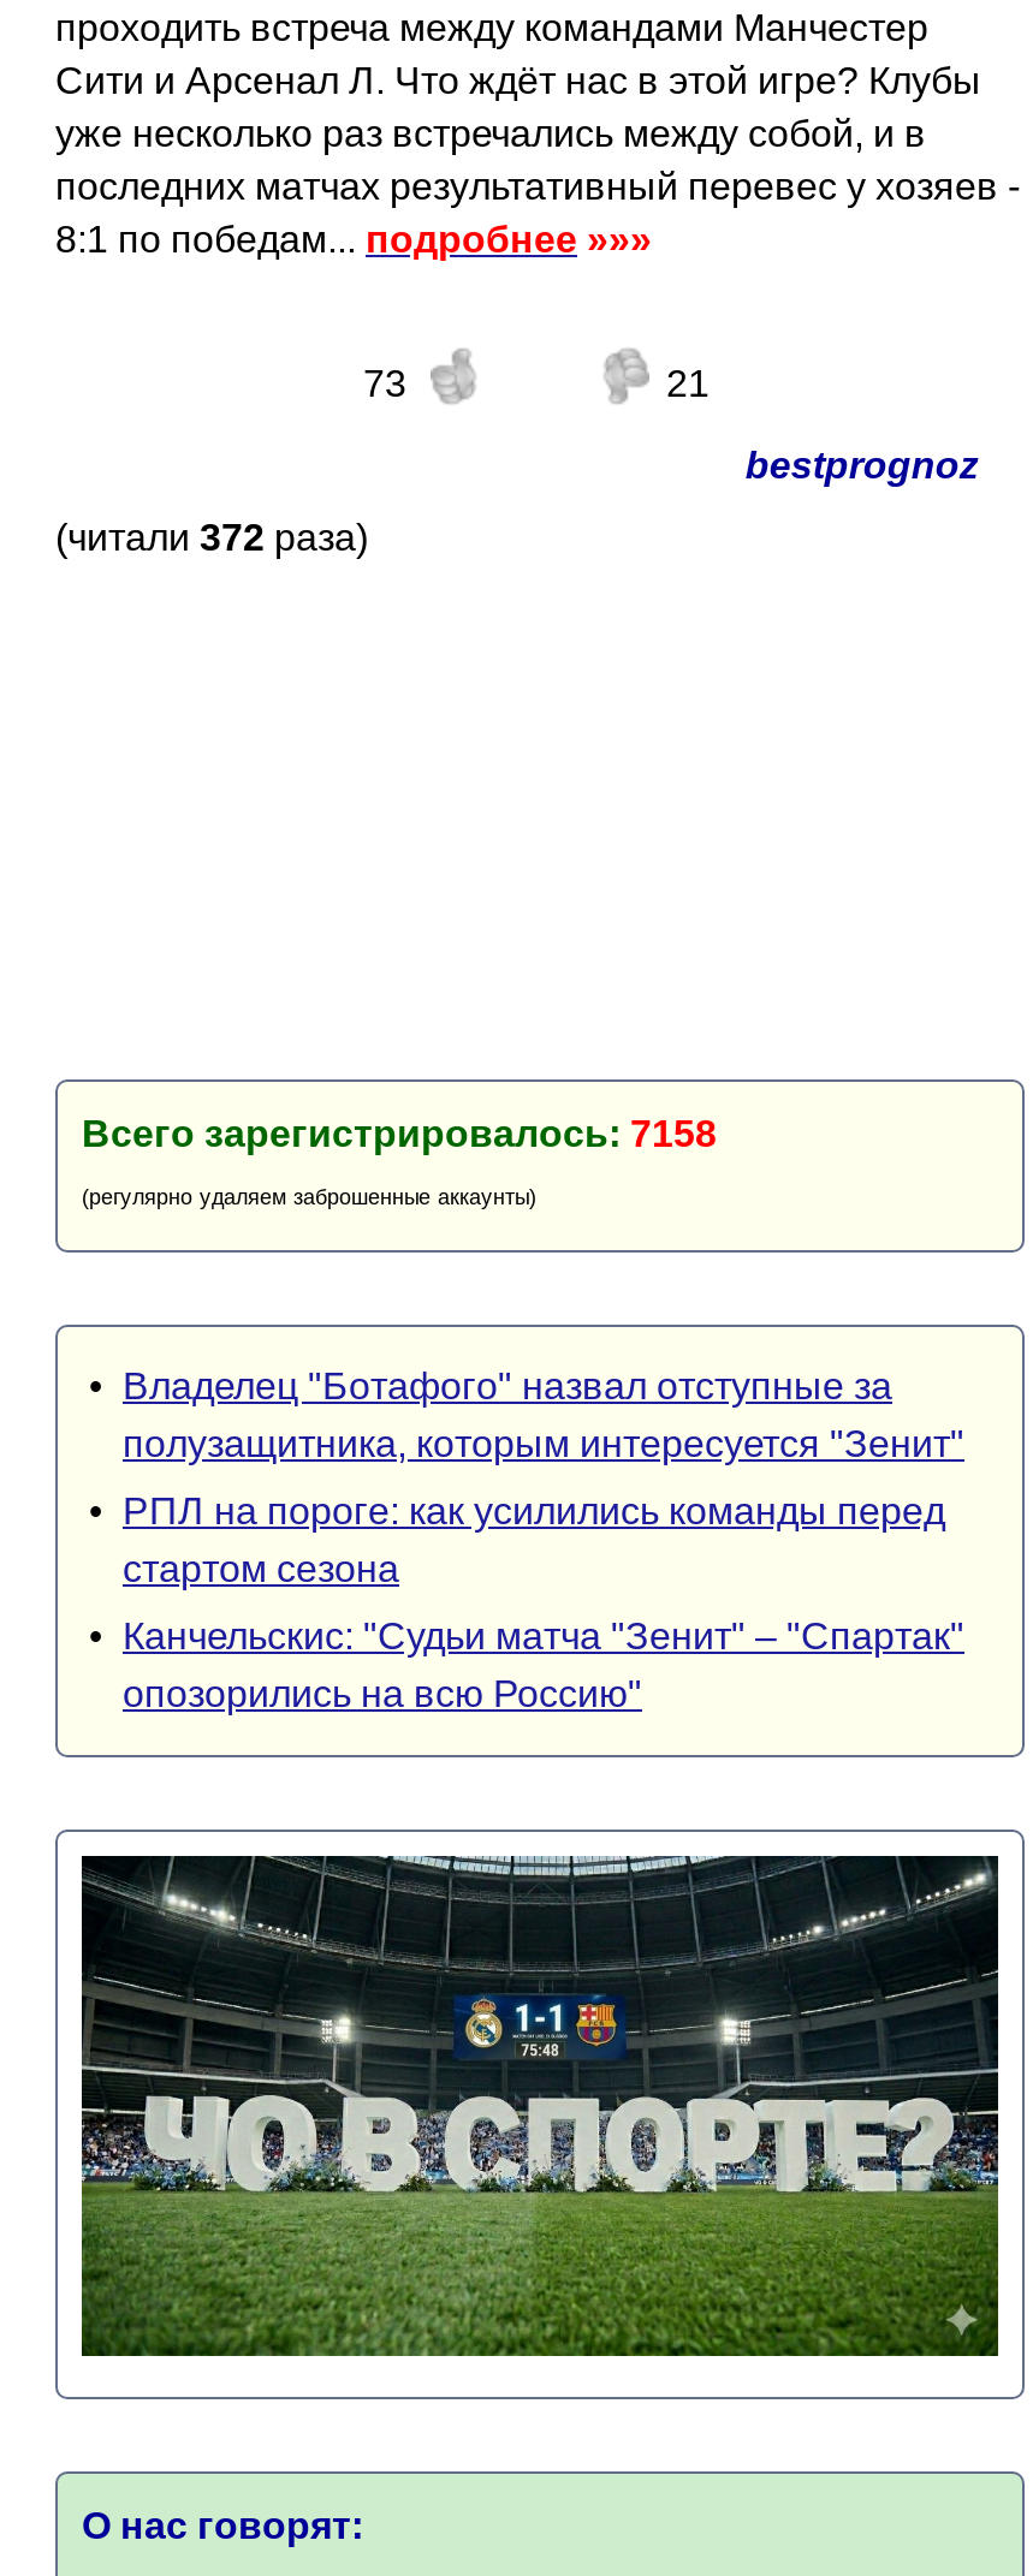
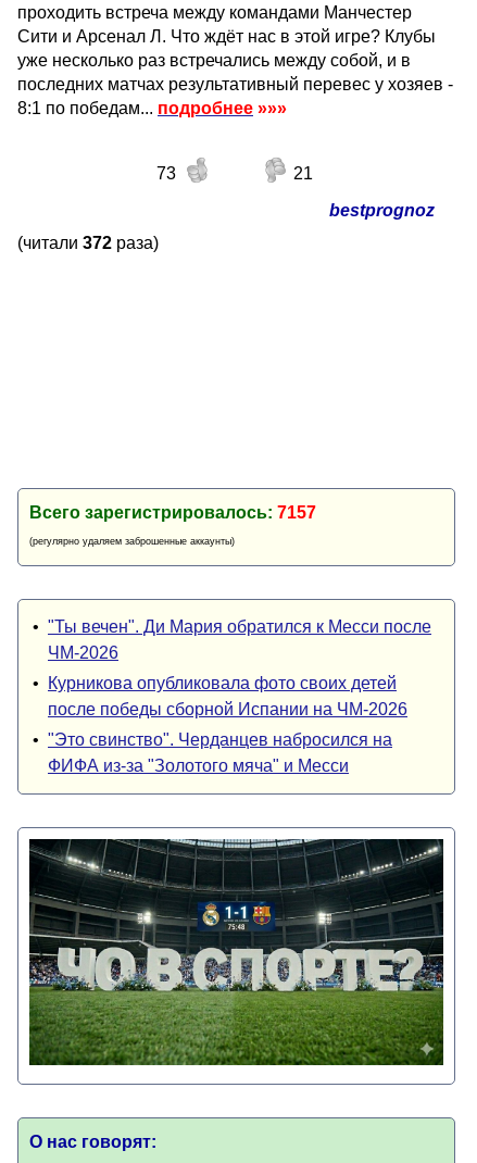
[82,1113,717,1154] Всего зарегистрировалось: 7158 -> [29,503,316,522] Всего зарегистрировалось: 7157
[89,1366,964,1464] • Владелец "Ботафого" назвал отступные за | полузащитника, которым интересуется "Зенит" -> [33,617,431,662] • "Ты вечен". Ди Мария обратился к Месси после | ЧМ-2026
[89,1491,945,1589] • РПЛ на пороге: как усилились команды перед | стартом сезона -> [33,674,407,718] • Курникова опубликовала фото своих детей | после победы сборной Испании на ЧМ-2026
[89,1616,964,1714] • Канчельскис: "Судьи матча "Зенит" – "Спартак" | опозорились на всю Россию" -> [33,730,392,775] • "Это свинство". Черданцев набросился на | ФИФА из-за "Золотого мяча" и Месси

